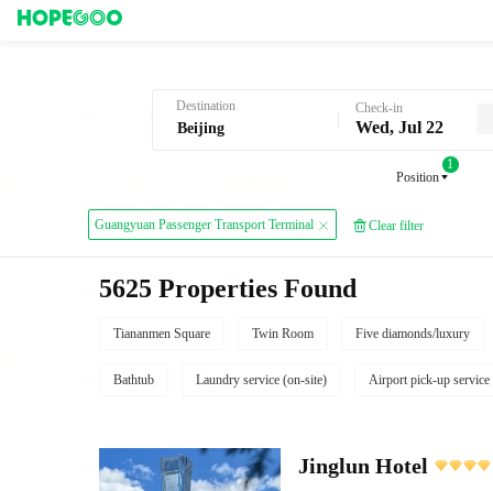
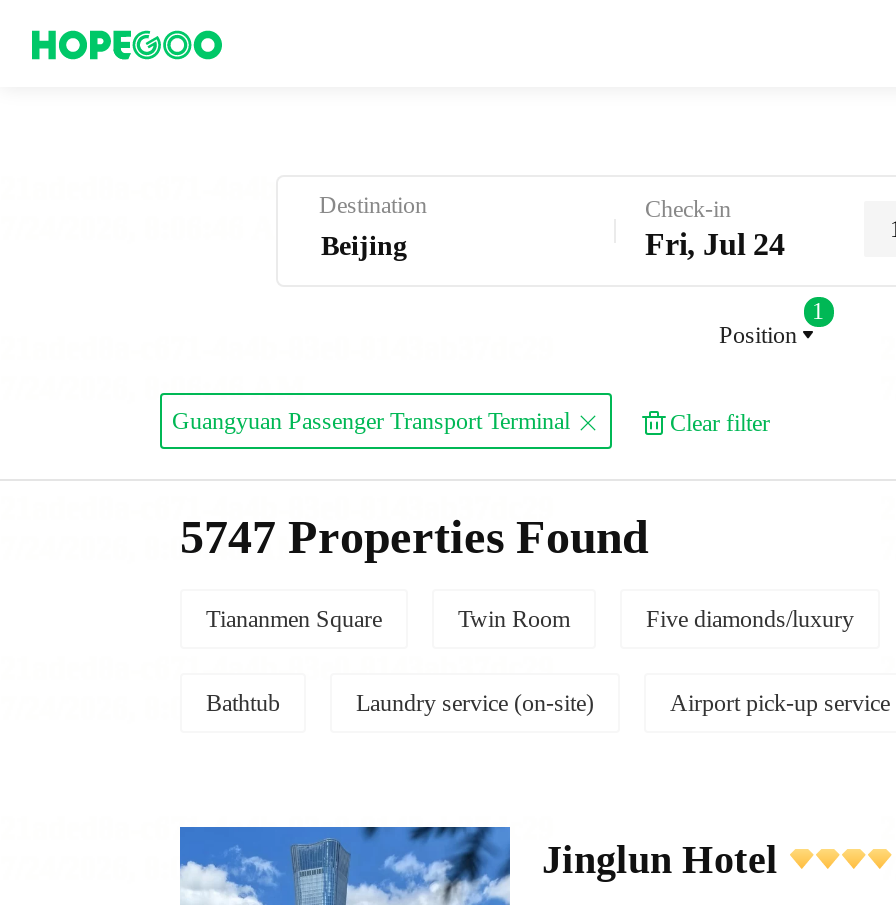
[355,118,443,137] Wed, Jul 22 -> [645,227,785,261] Fri, Jul 24
[99,274,357,303] 5625 Properties Found -> [180,511,648,563] 5747 Properties Found

